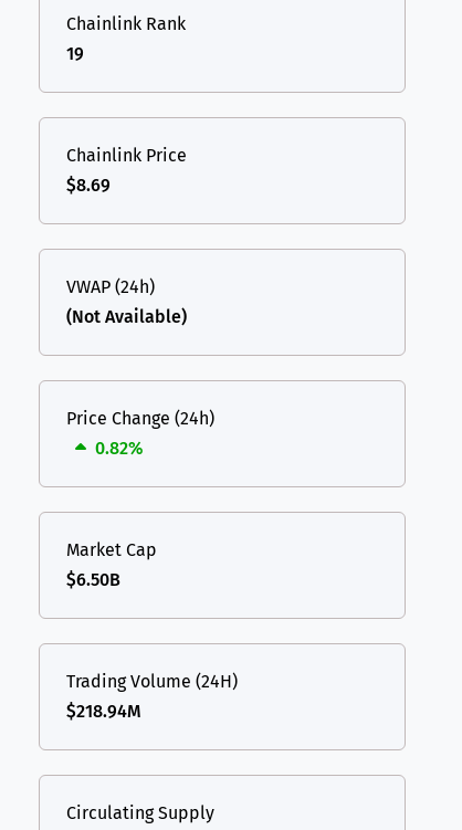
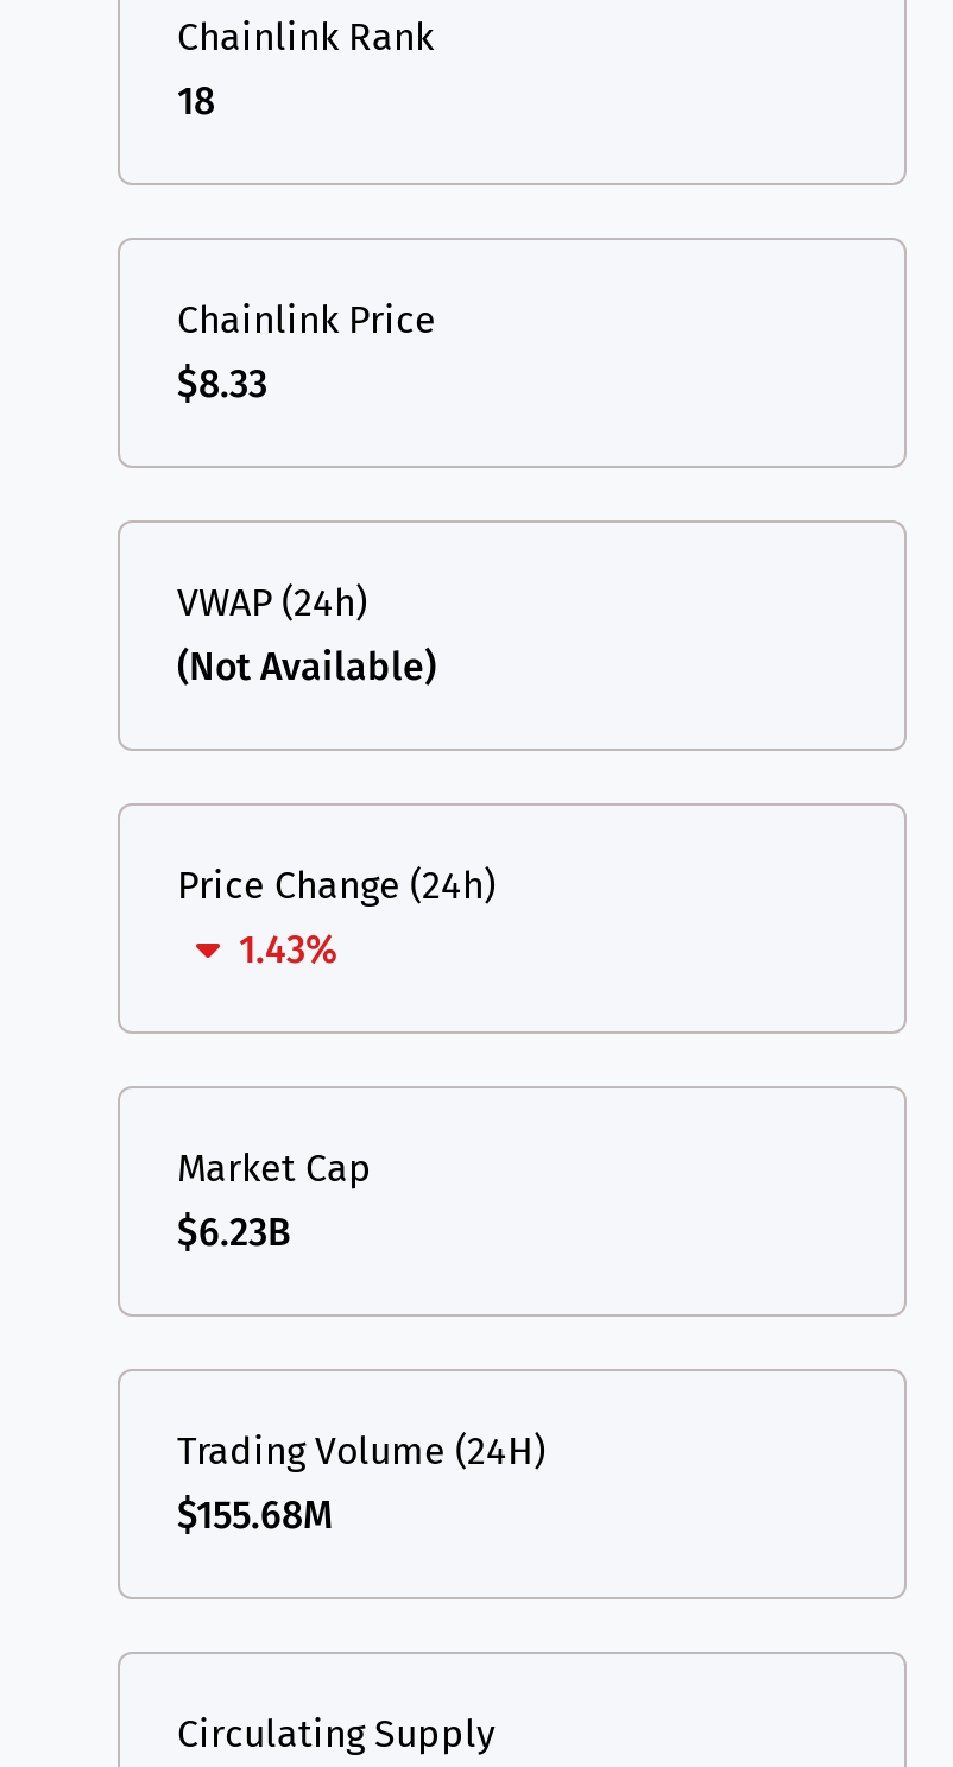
[66,43,84,64] 19 -> [177,77,215,123] 18
[66,174,111,195] $8.69 -> [177,360,267,405] $8.33
[95,437,144,458] 0.82% -> [239,926,339,971] 1.43%
[66,569,120,590] $6.50B -> [177,1209,291,1254] $6.23B
[66,700,141,721] $218.94M -> [177,1492,334,1537] $155.68M

